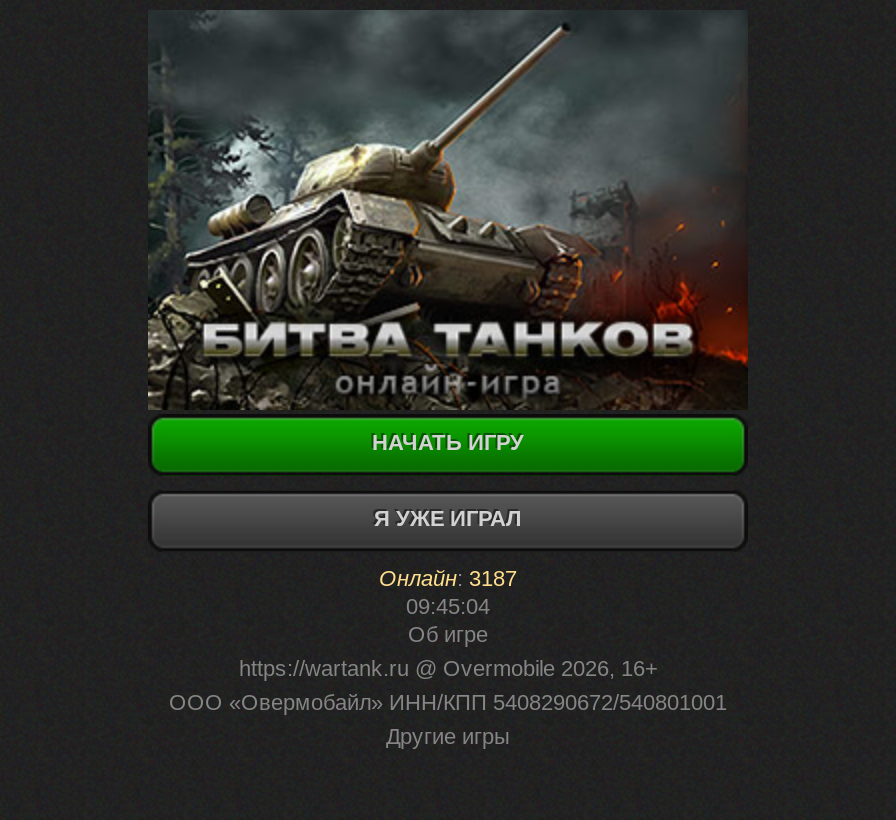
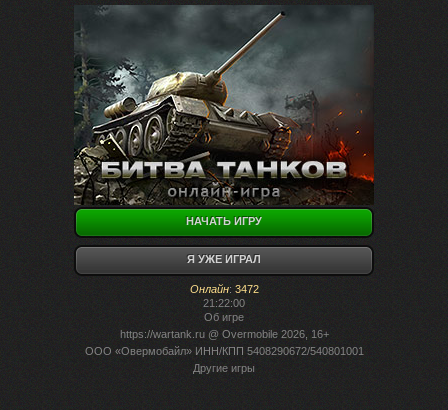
[379,566,517,590] Онлайн: 3187 -> [189,283,258,295] Онлайн: 3472
[406,594,490,618] 09:45:04 -> [203,297,245,309] 21:22:00

